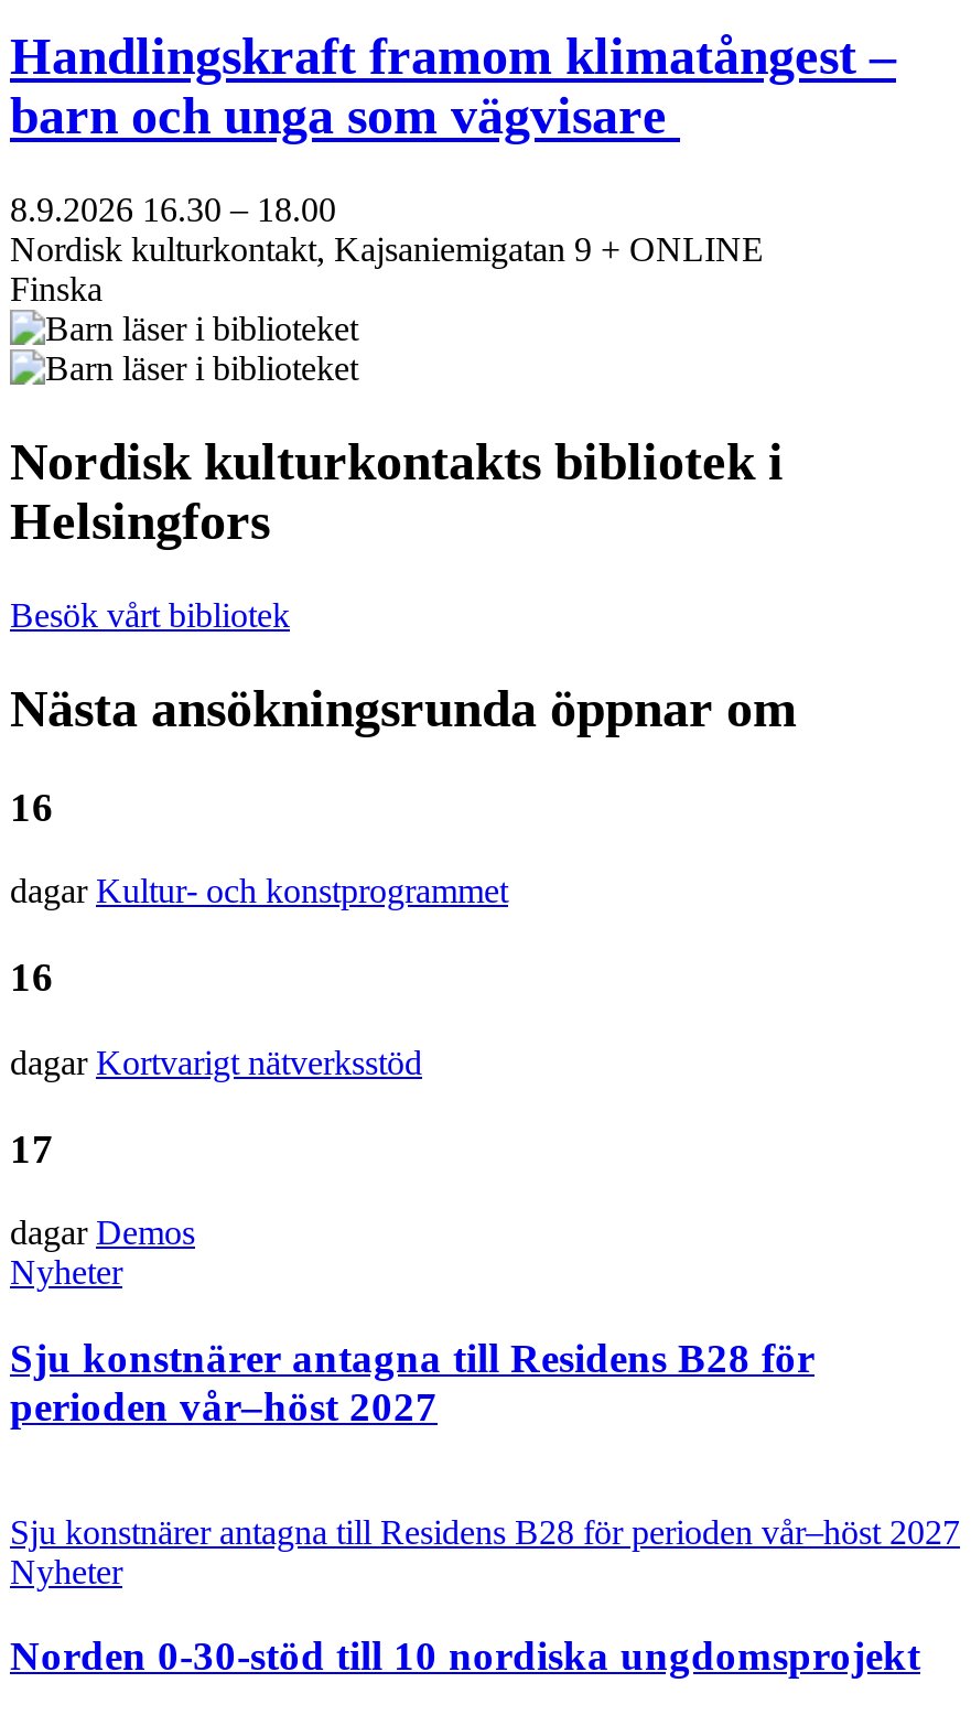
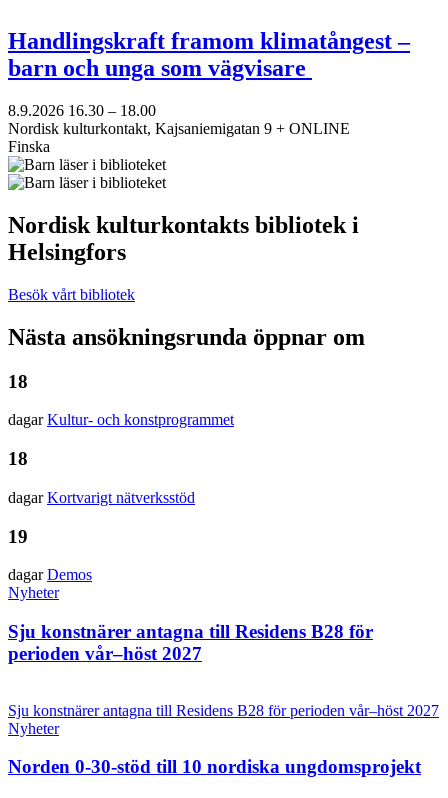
[10,783,54,829] 16 -> [8,371,28,392] 18
[10,954,54,1000] 16 -> [8,448,28,469] 18
[10,1124,54,1171] 17 -> [8,526,28,547] 19

